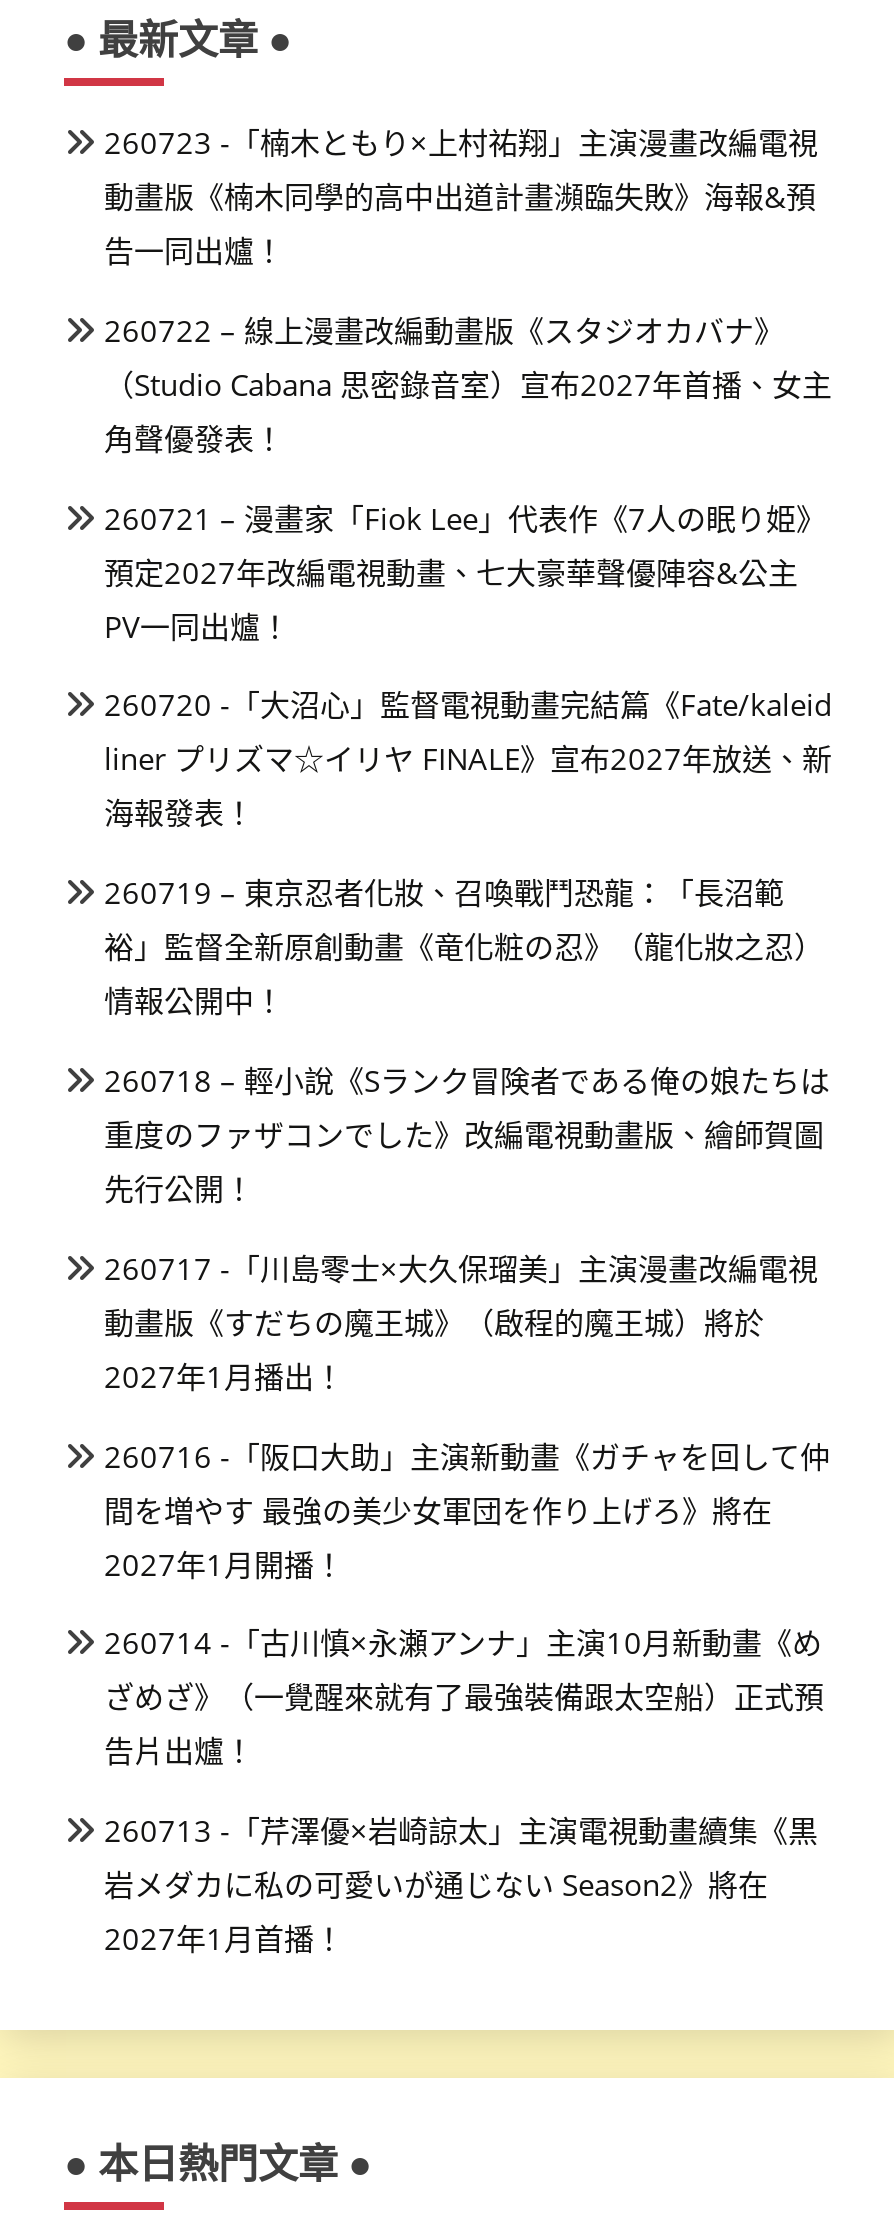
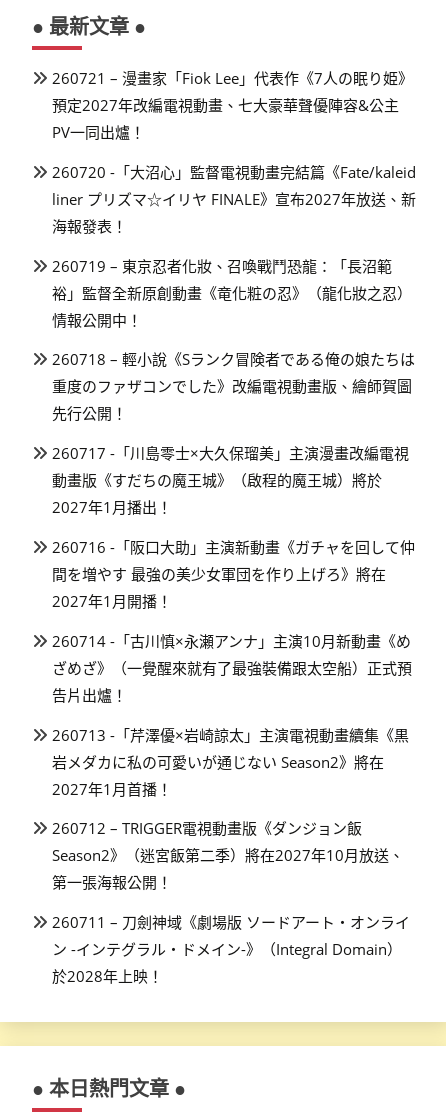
[104,122,832,458] 260723 -「楠木ともり×上村祐翔」主演漫畫改編電視 | 動畫版《楠木同學的高中出道計畫瀕臨失敗》海報&預 | 告一同出爐！ | 260722 – 線上漫畫改編動畫版《スタジオカバナ》 | （Studio Cabana 思密錄音室）宣布2027年首播、女主 | 角聲優發表！ -> none
moved [104,497,832,1958] -> [52,68,416,799]: 260721 – 漫畫家「Fiok Lee」代表作《7人の眠り姫》 | 預定2027年改編電視動畫、七大豪華聲優陣容&公主 | PV一同出爐！ | ... | 岩メダカに私の可愛いが通じない Season2》將在 | 2027年1月首播！
none -> [52,818,410,986] 260712 – TRIGGER電視動畫版《ダンジョン飯 | Season2》（迷宮飯第二季）將在2027年10月放送、 | 第一張海報公開！ | 260711 – 刀劍神域《劇場版 ソードアート・オンライ | ン -インテグラル・ドメイン-》（Integral Domain） | 於2028年上映！

